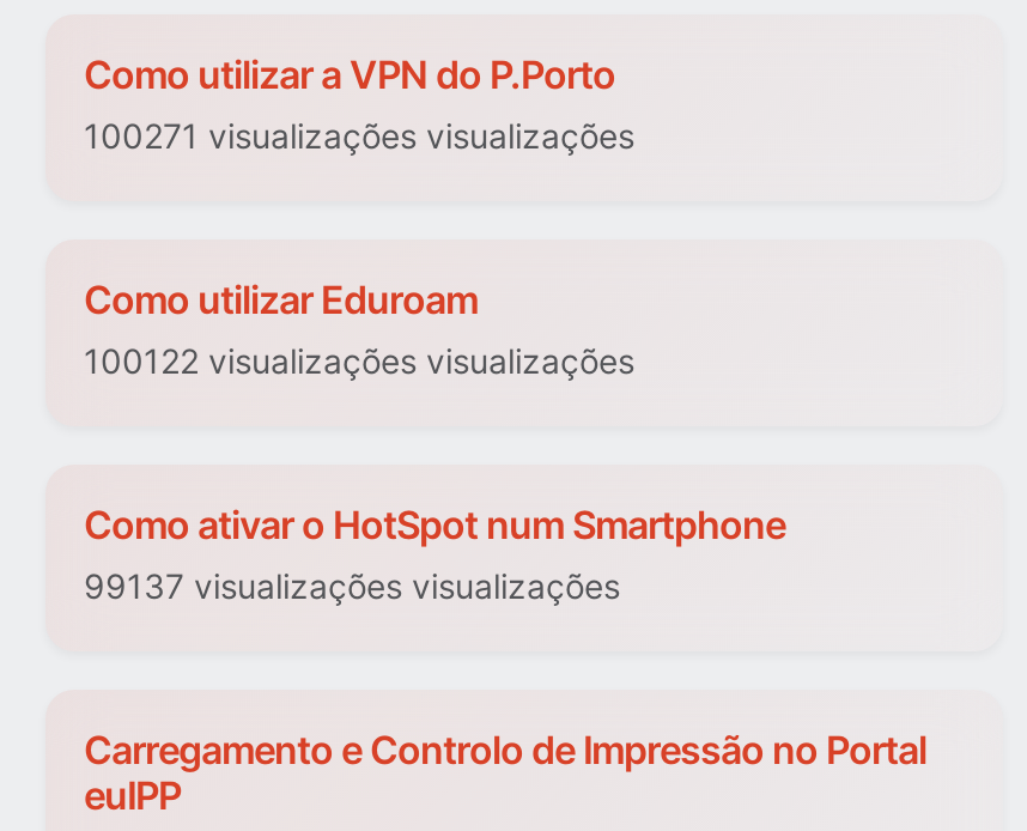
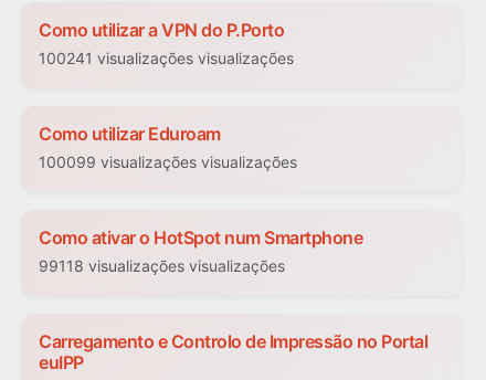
[84,116,634,157] 100271 visualizações visualizações -> [39,49,294,68] 100241 visualizações visualizações
[84,341,634,382] 100122 visualizações visualizações -> [39,153,297,172] 100099 visualizações visualizações
[84,566,620,607] 99137 visualizações visualizações -> [39,257,285,276] 99118 visualizações visualizações

